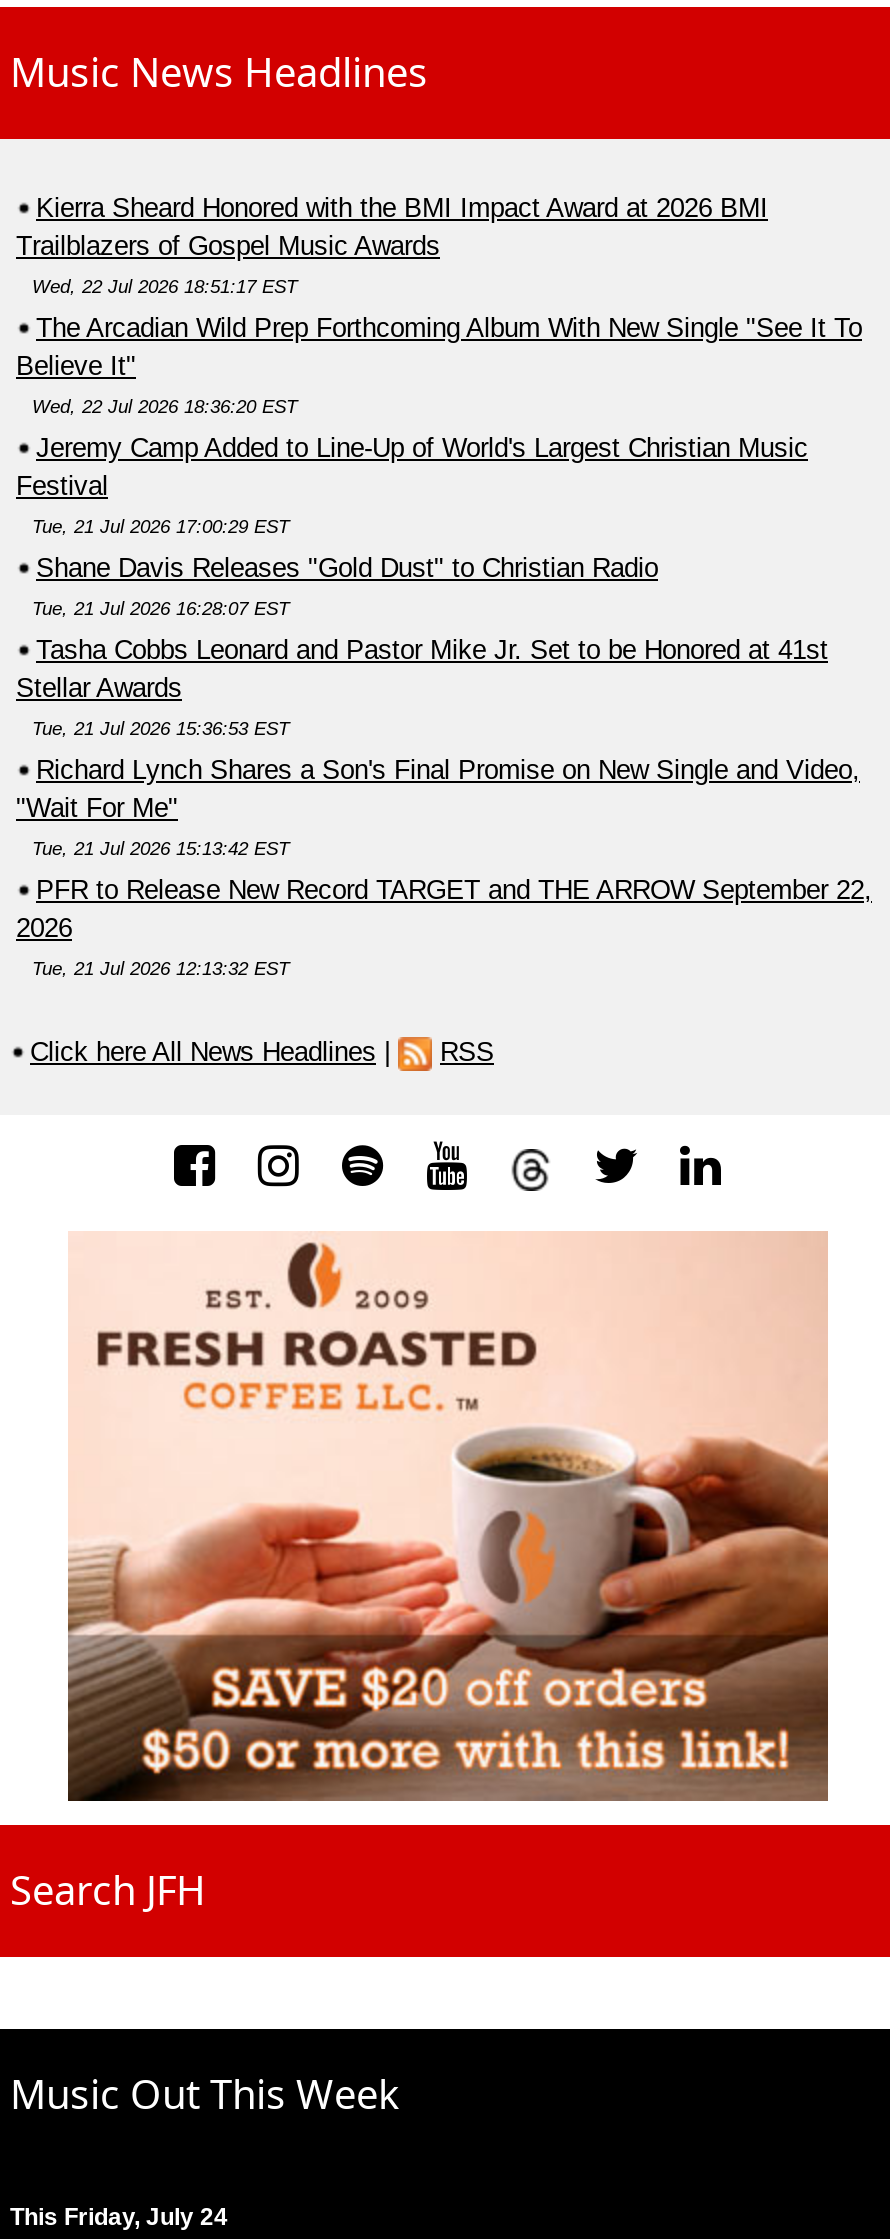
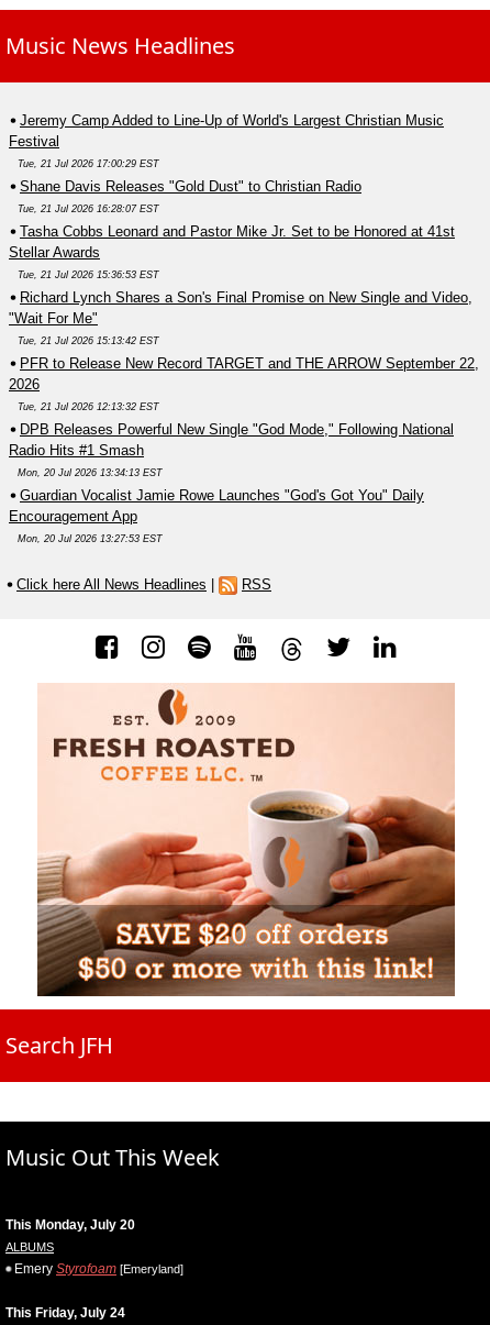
[16,193,862,417] Kierra Sheard Honored with the BMI Impact Award at 2026 BMI | Trailblazers of Gospel Music Awards | Wed, 22 Jul 2026 18:51:17 EST | The Arcadian Wild Prep Forthcoming Album With New Single "See It To | Believe It" | Wed, 22 Jul 2026 18:36:20 EST -> none
moved [16,433,872,979] -> [9,112,479,412]: Jeremy Camp Added to Line-Up of World's Largest Christian Music | Festival | Tue, 21 Jul 2026 17:00:29 EST | ... | 2026 | Tue, 21 Jul 2026 12:13:32 EST
none -> [9,421,454,544] DPB Releases Powerful New Single "God Mode," Following National | Radio Hits #1 Smash | Mon, 20 Jul 2026 13:34:13 EST | Guardian Vocalist Jamie Rowe Launches "God's Got You" Daily | Encouragement App | Mon, 20 Jul 2026 13:27:53 EST
none -> [5,1217,183,1277] This Monday, July 20 | ALBUMS | Emery Styrofoam [Emeryland]

